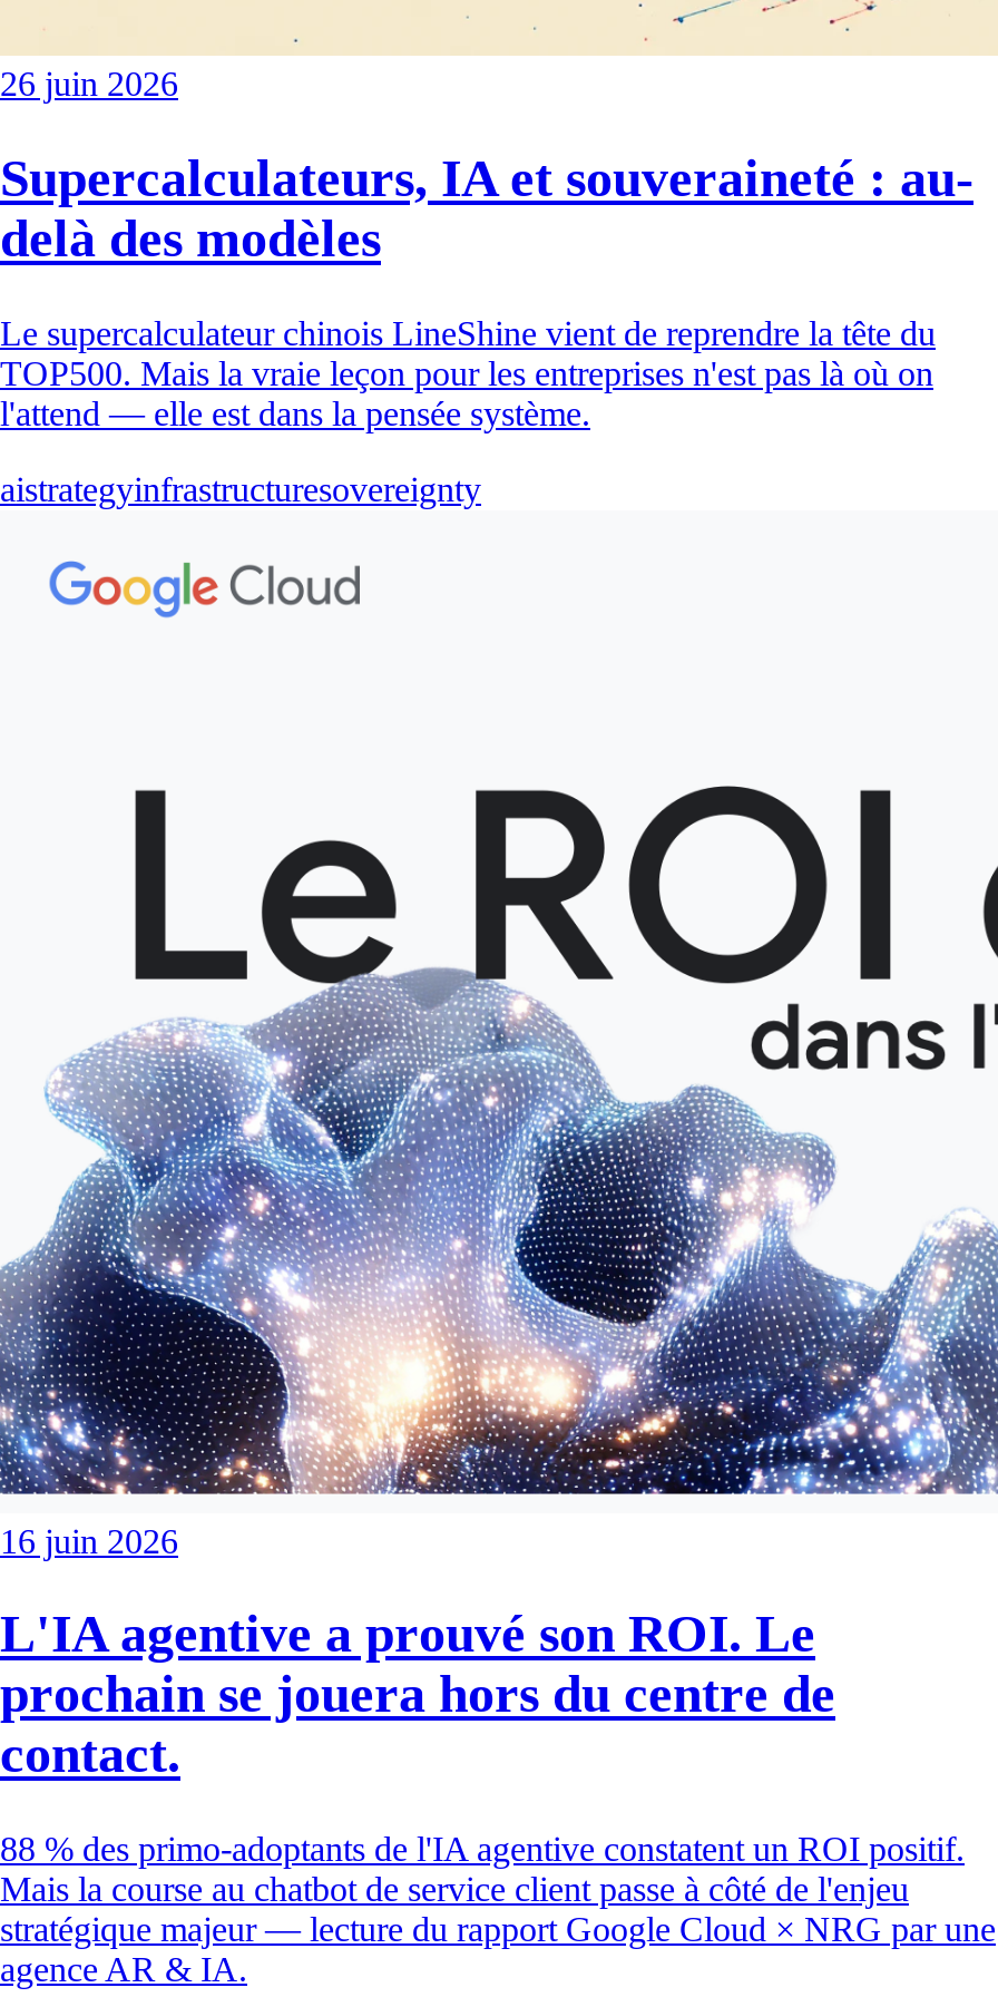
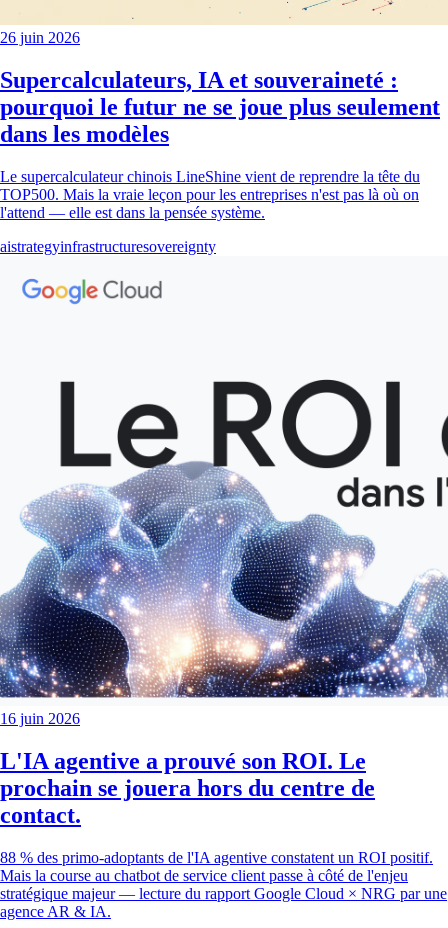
[0,149,973,267] Supercalculateurs, IA et souveraineté : au- | delà des modèles -> [0,67,440,147] Supercalculateurs, IA et souveraineté : | pourquoi le futur ne se joue plus seulement | dans les modèles

